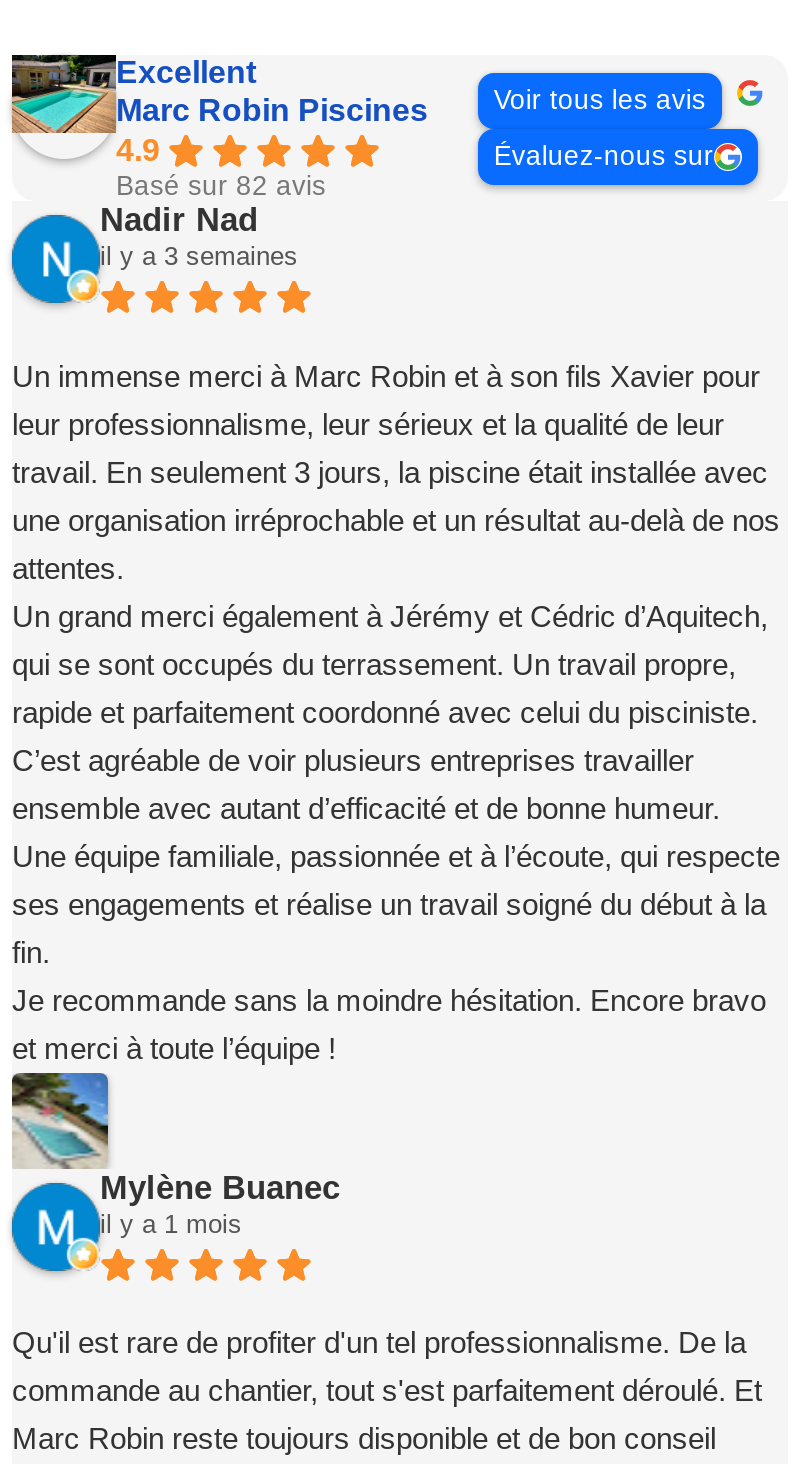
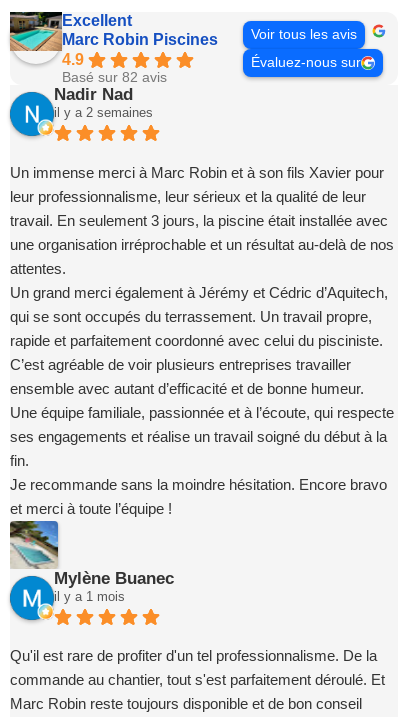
[100,241,298,271] il y a 3 semaines -> [54,105,153,120] il y a 2 semaines

